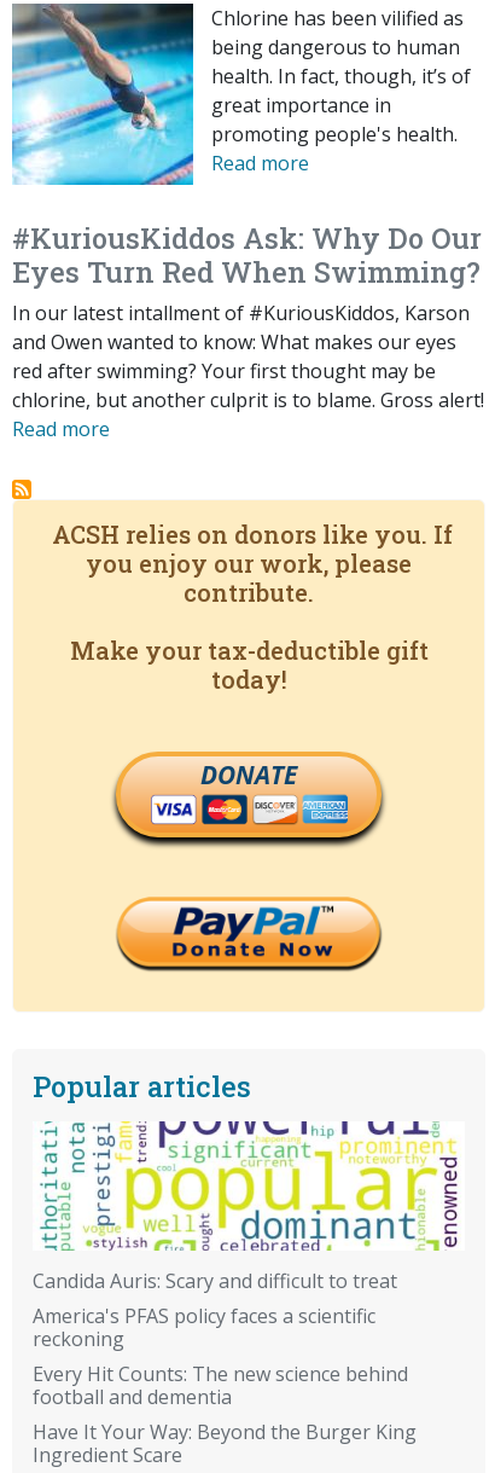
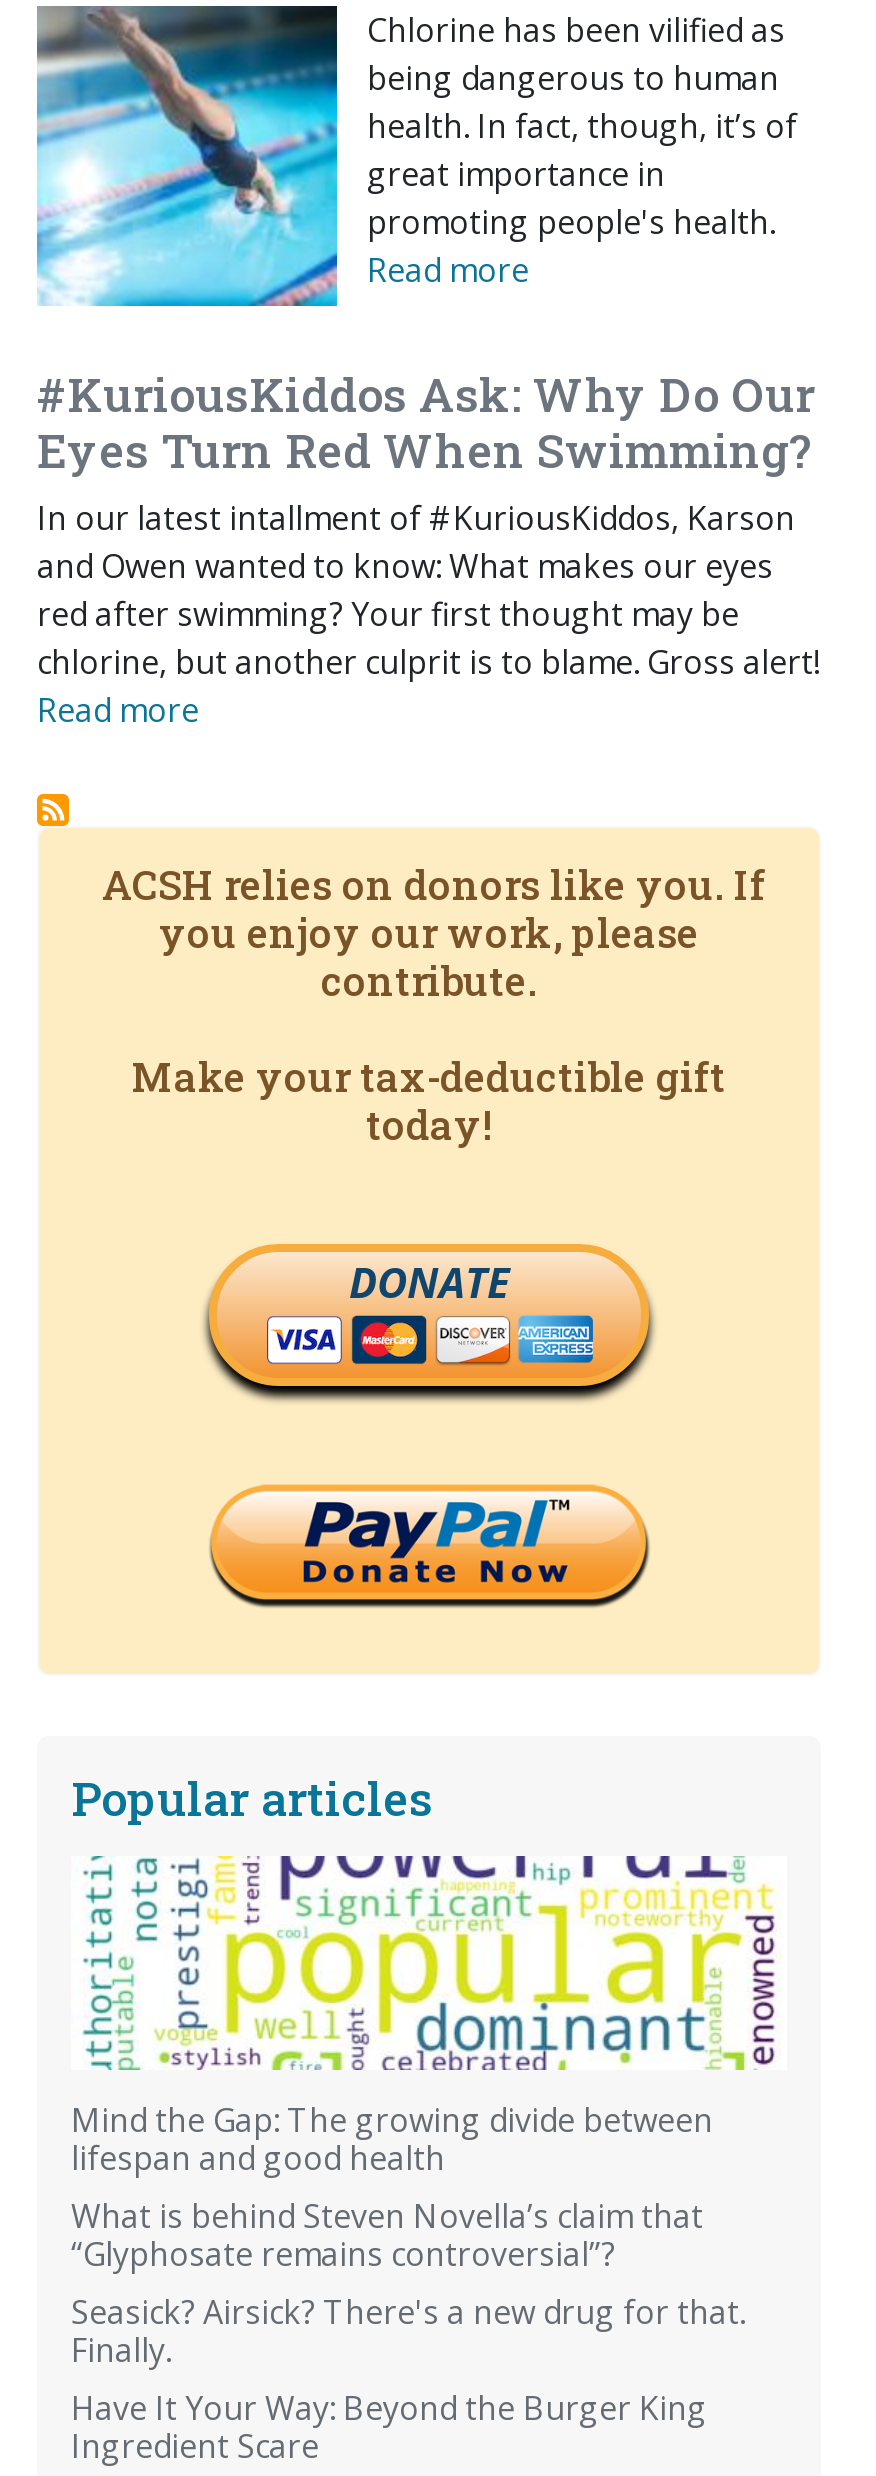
[33,1268,408,1410] Candida Auris: Scary and difficult to treat | America's PFAS policy faces a scientific | reckoning | Every Hit Counts: The new science behind | football and dementia -> [71,2098,745,2372] Mind the Gap: The growing divide between | lifespan and good health | What is behind Steven Novella’s claim that | “Glyphosate remains controversial”? | Seasick? Airsick? There's a new drug for that. | Finally.

